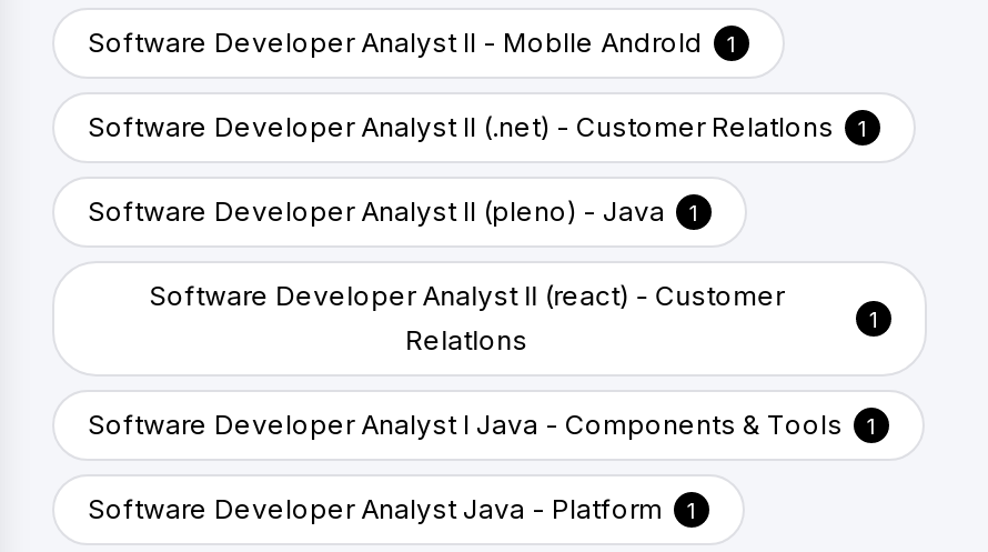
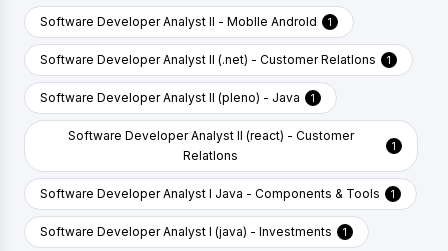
[88,492,663,525] Software Developer Analyst Java - Platform -> [40,224,332,239] Software Developer Analyst I (java) - Investments

